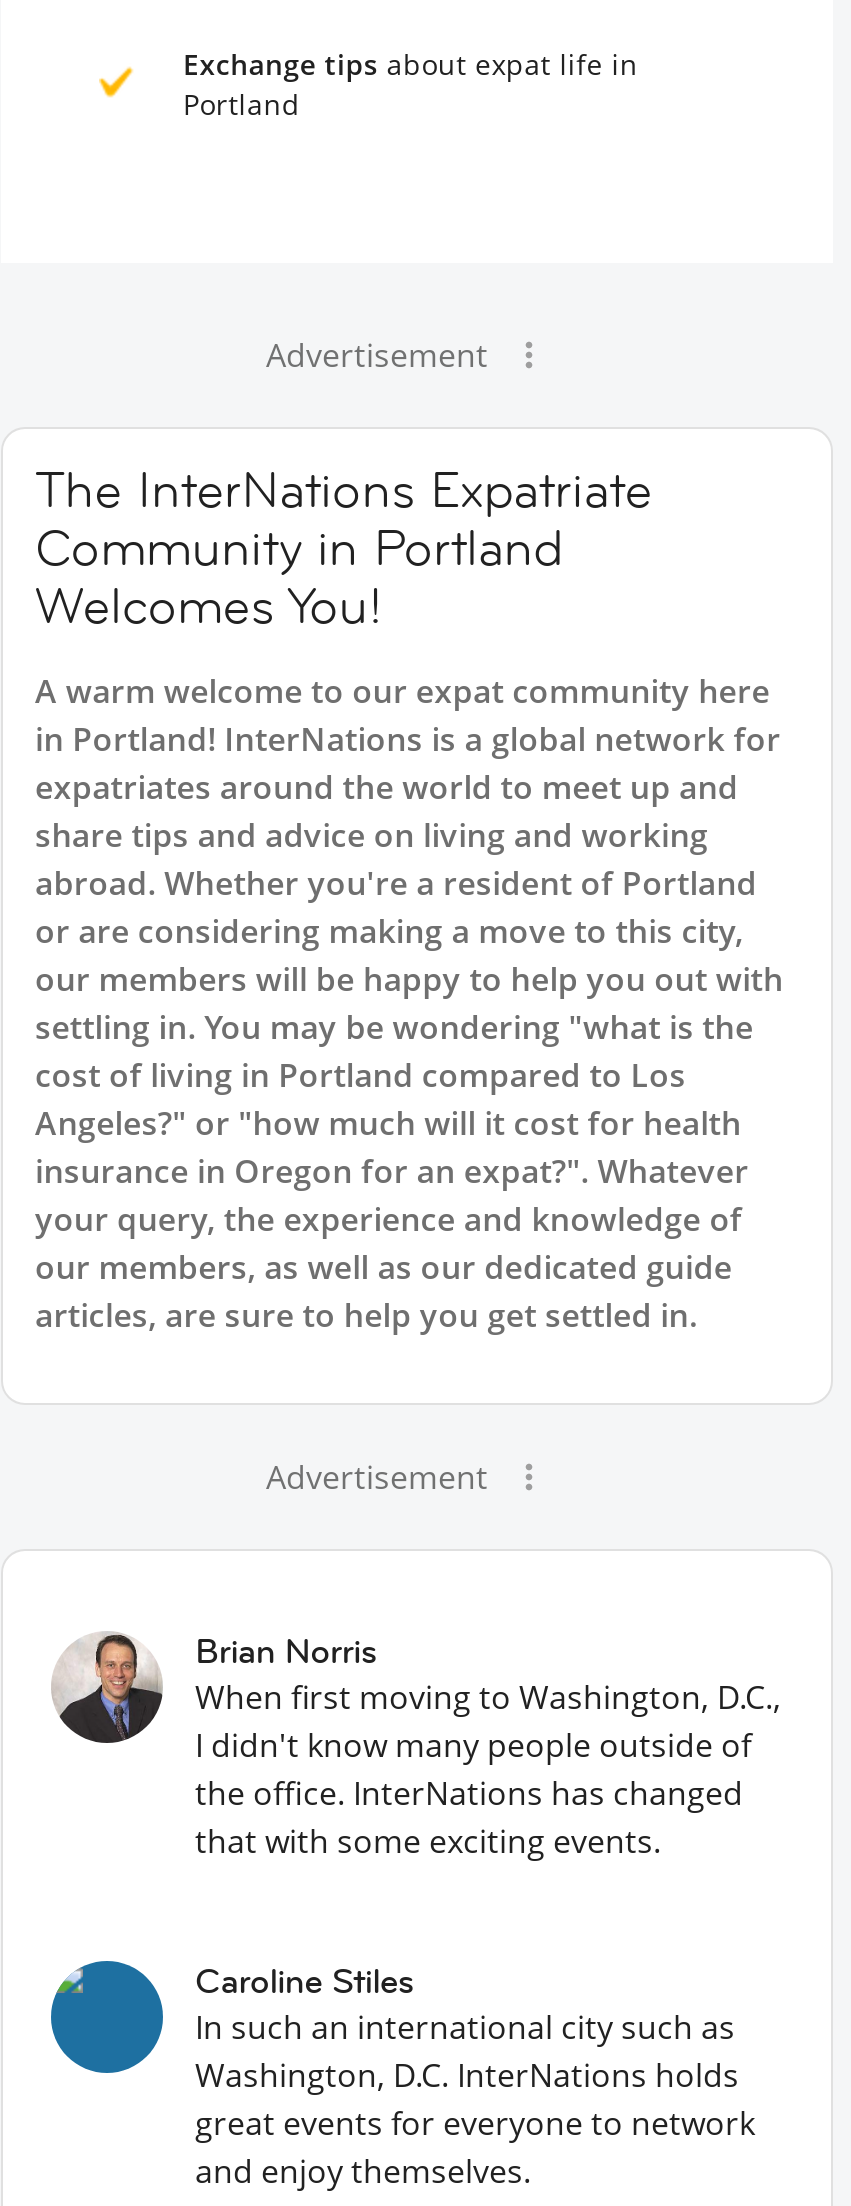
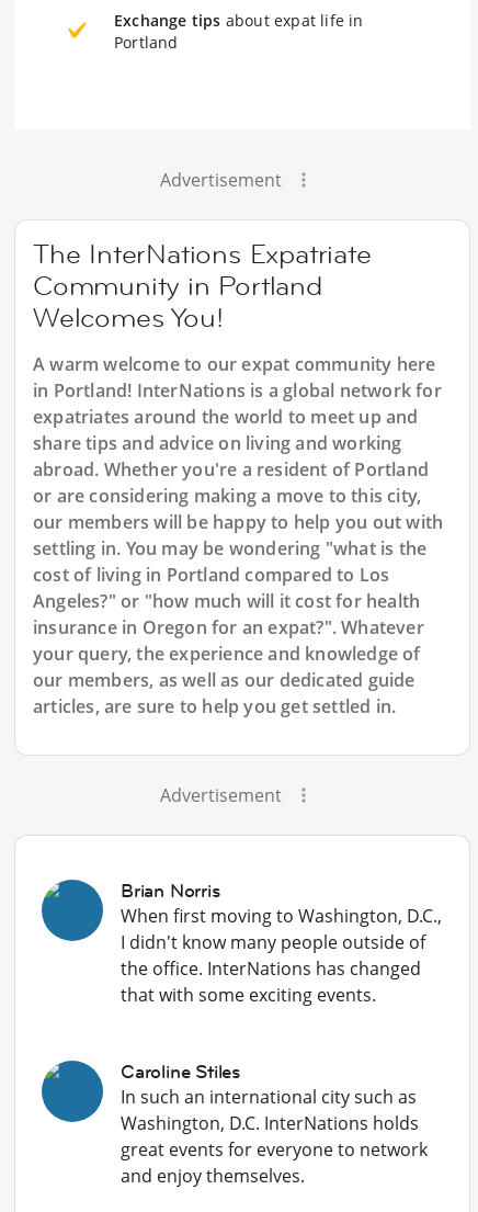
[51,1631,165,1745] [image] -> [41,879,104,942] [image]

